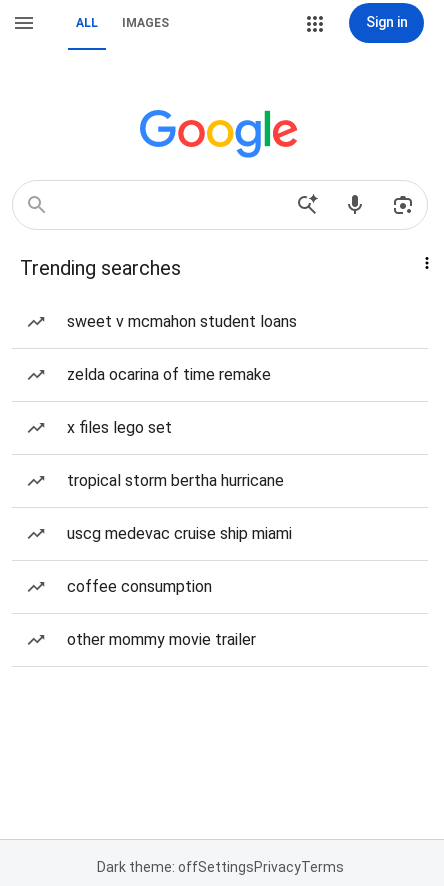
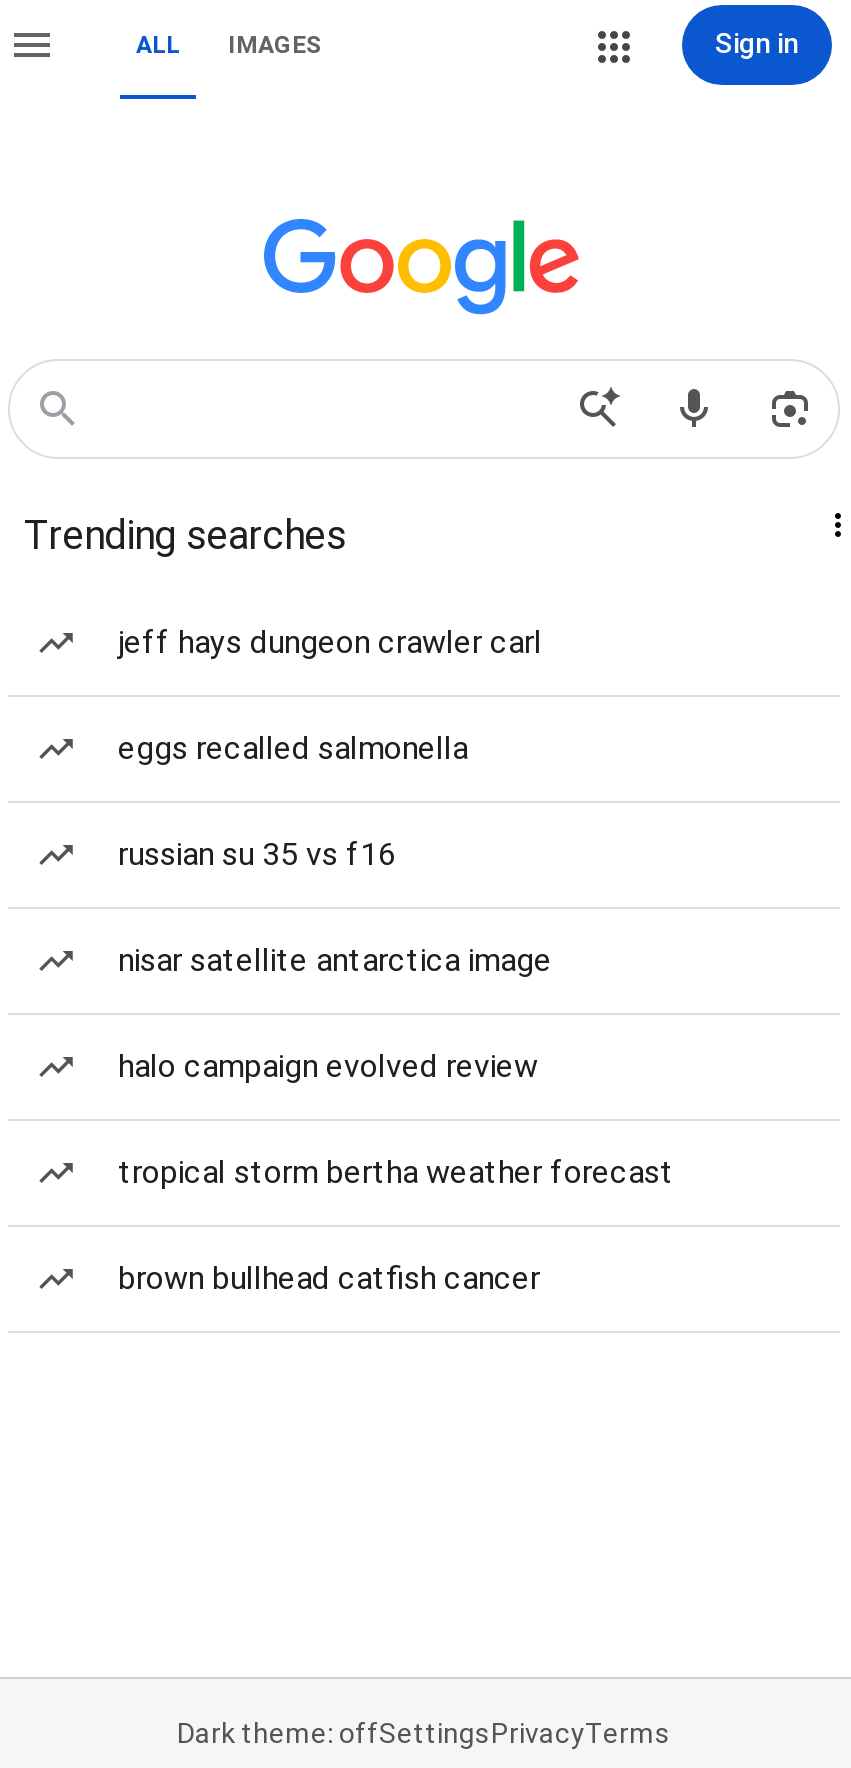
[67,312,297,331] sweet v mcmahon student loans -> [118,623,542,661] jeff hays dungeon crawler carl
[67,365,271,384] zelda ocarina of time remake -> [118,729,468,767] eggs recalled salmonella
[67,418,172,437] x files lego set -> [118,835,396,873] russian su 35 vs f16
[67,471,284,490] tropical storm bertha hurricane -> [118,941,552,979] nisar satellite antarctica image
[67,524,292,543] uscg medevac cruise ship miami -> [118,1047,538,1085] halo campaign evolved review
[67,577,212,596] coffee consumption -> [118,1153,674,1191] tropical storm bertha weather forecast
[67,630,256,649] other mommy movie trailer -> [118,1259,540,1297] brown bullhead catfish cancer

